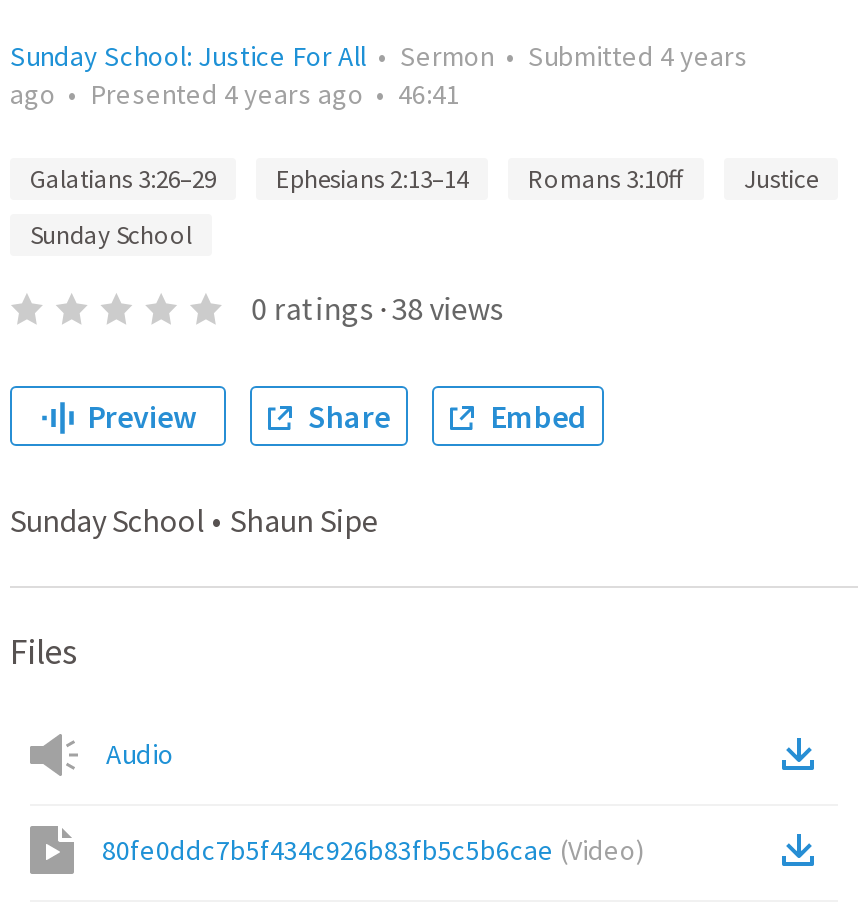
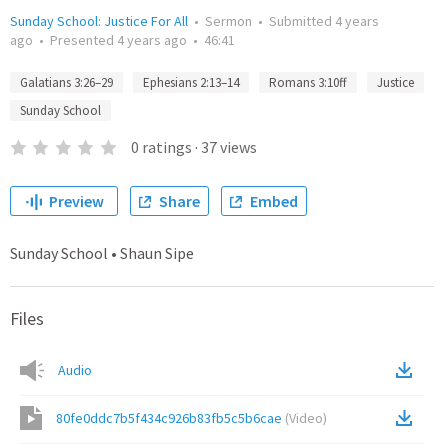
[251,288,503,328] 0 ratings · 38 views -> [131,137,257,157] 0 ratings · 37 views

